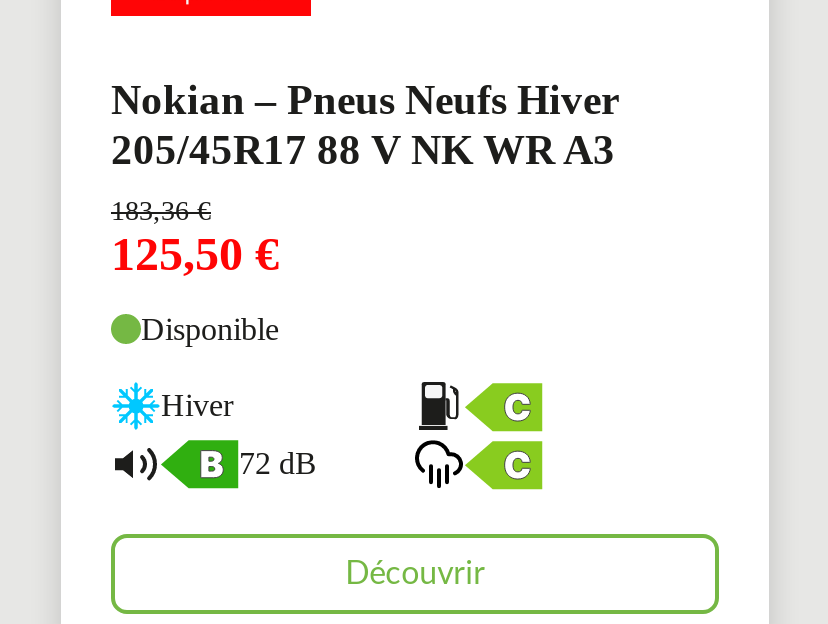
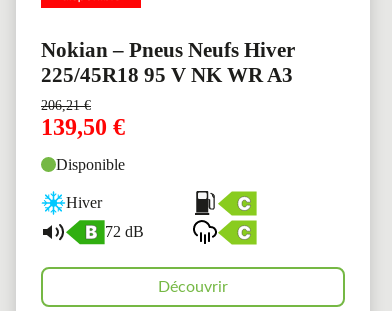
[111,126,615,174] 205/45R17 88 V NK WR A3 -> [41,63,293,87] 225/45R18 95 V NK WR A3
[111,196,211,226] 183,36€ -> [41,98,91,113] 206,21€
[111,228,279,280] 125,50 € -> [41,114,125,140] 139,50 €

